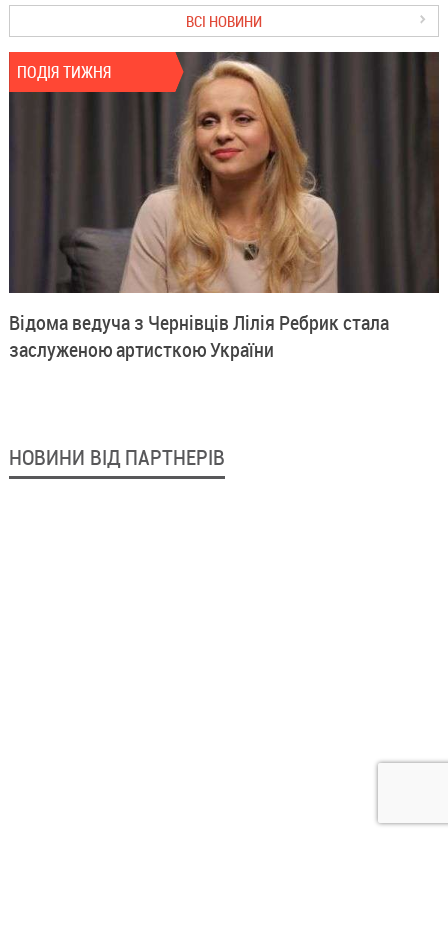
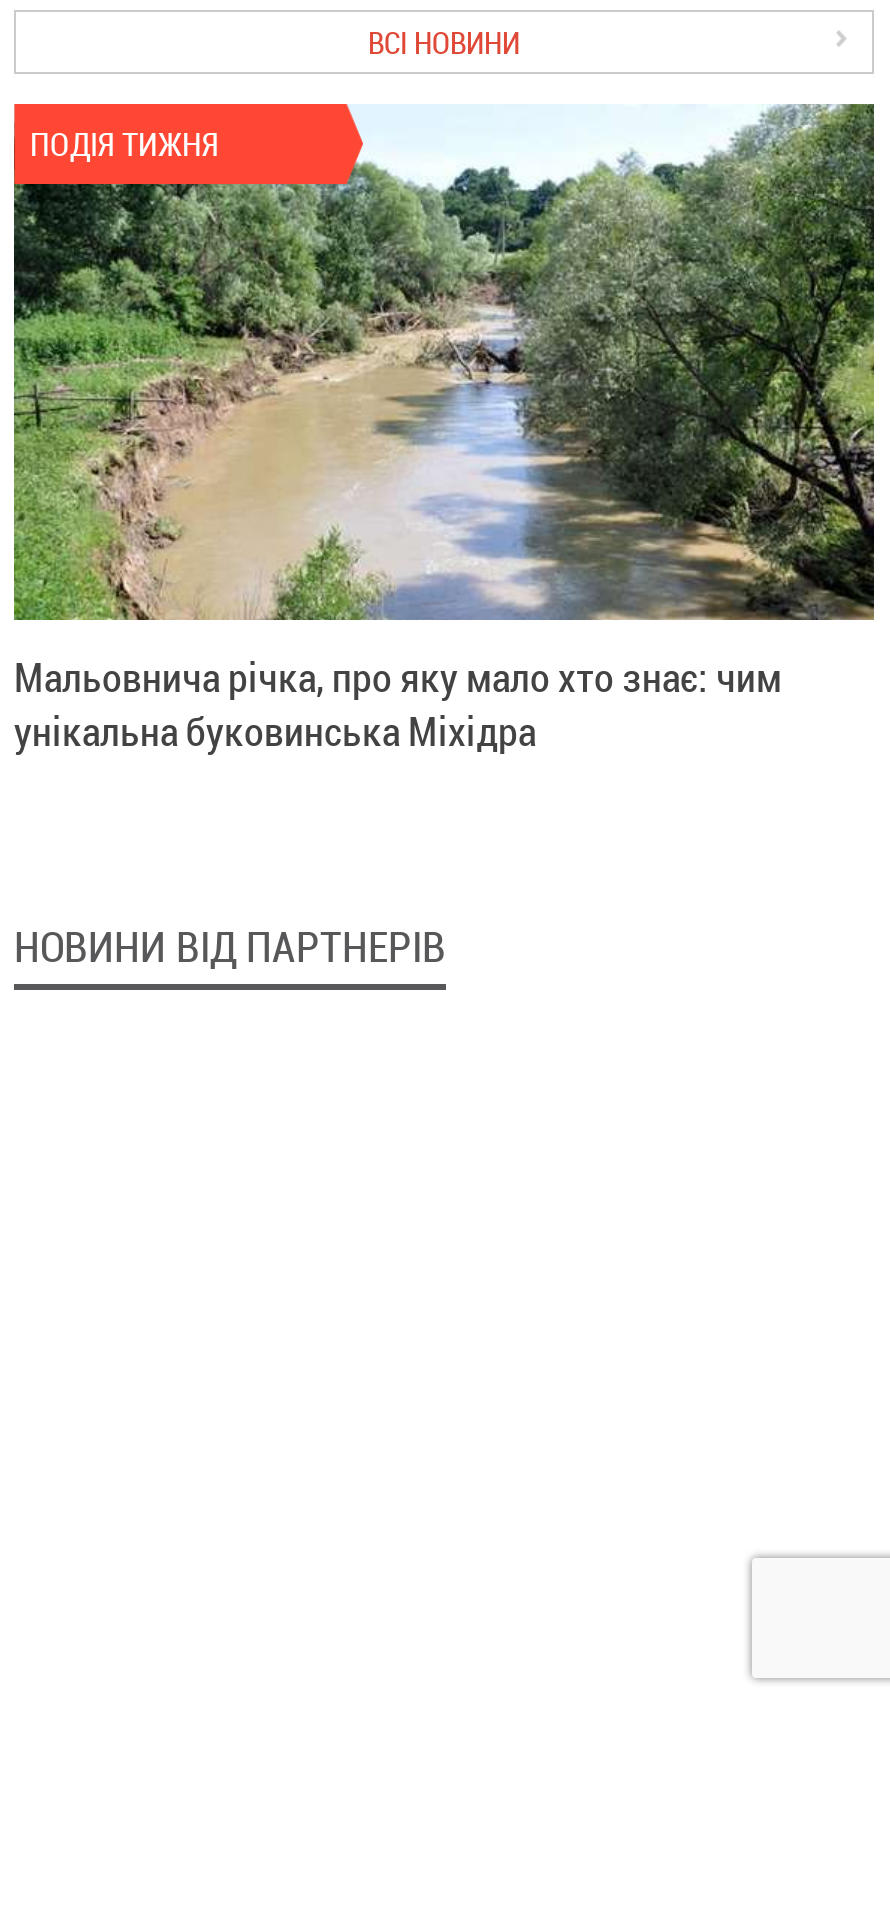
[8,51,440,363] [image] | Відома ведуча з Чернівців Лілія Ребрик стала | заслуженою артисткою України -> [12,104,876,758] [image] | Мальовнича річка, про яку мало хто знає: чим | унікальна буковинська Міхідра

